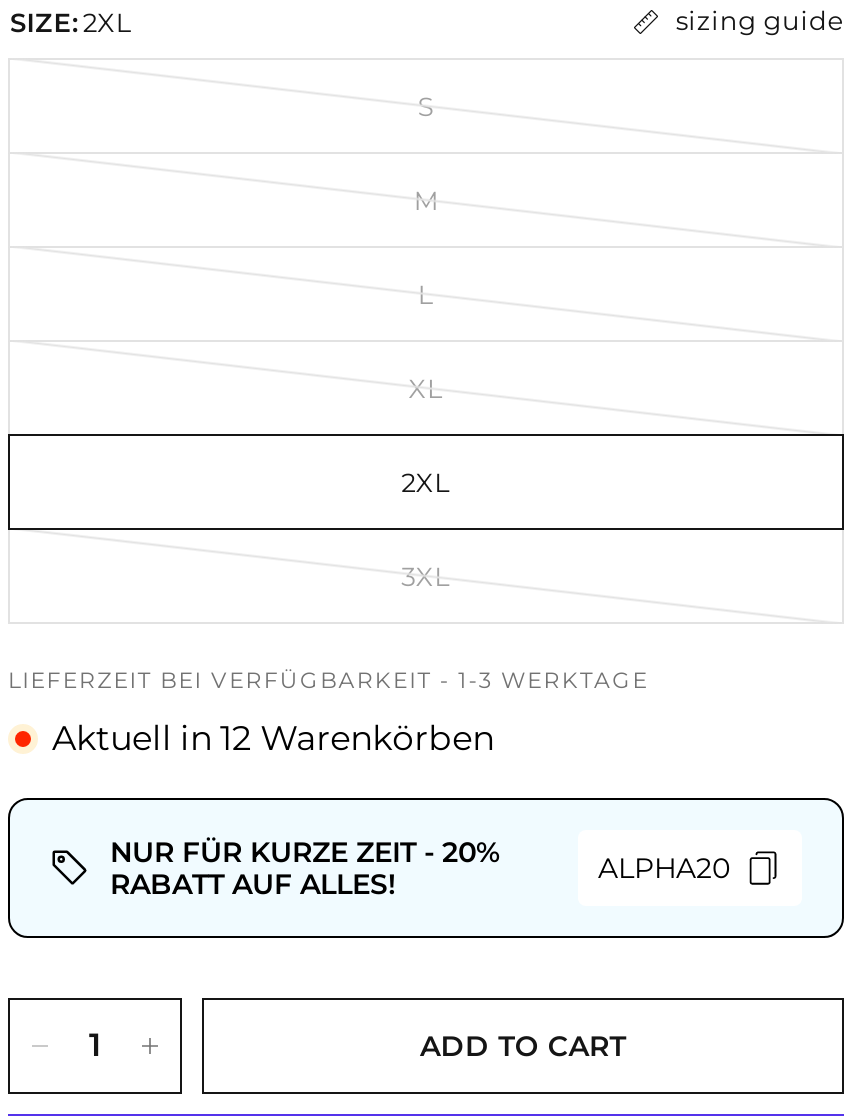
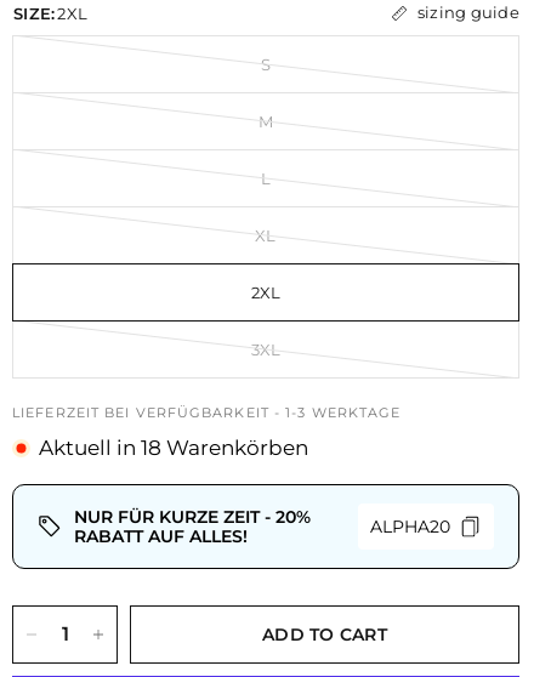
[52,717,494,757] Aktuell in 12 Warenkörben -> [39,435,308,459] Aktuell in 18 Warenkörben

